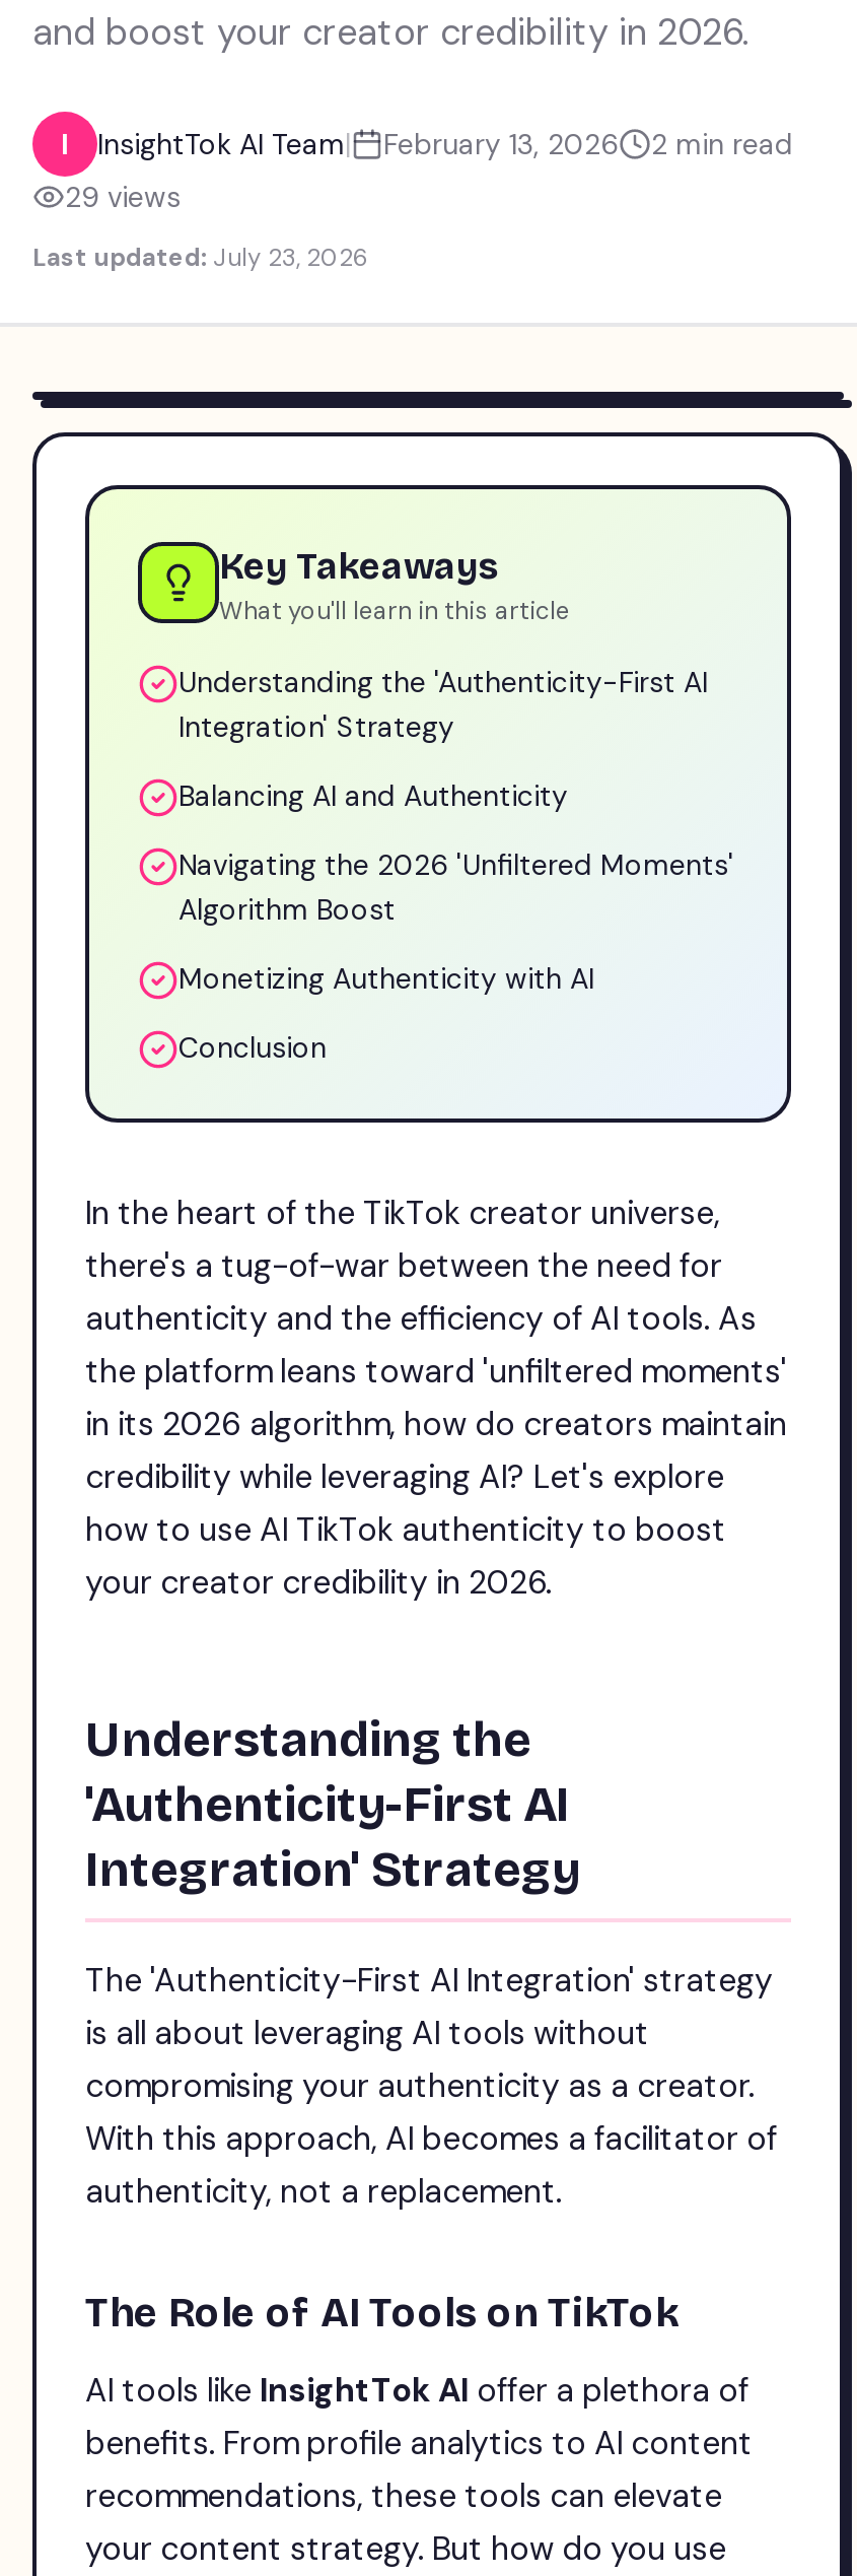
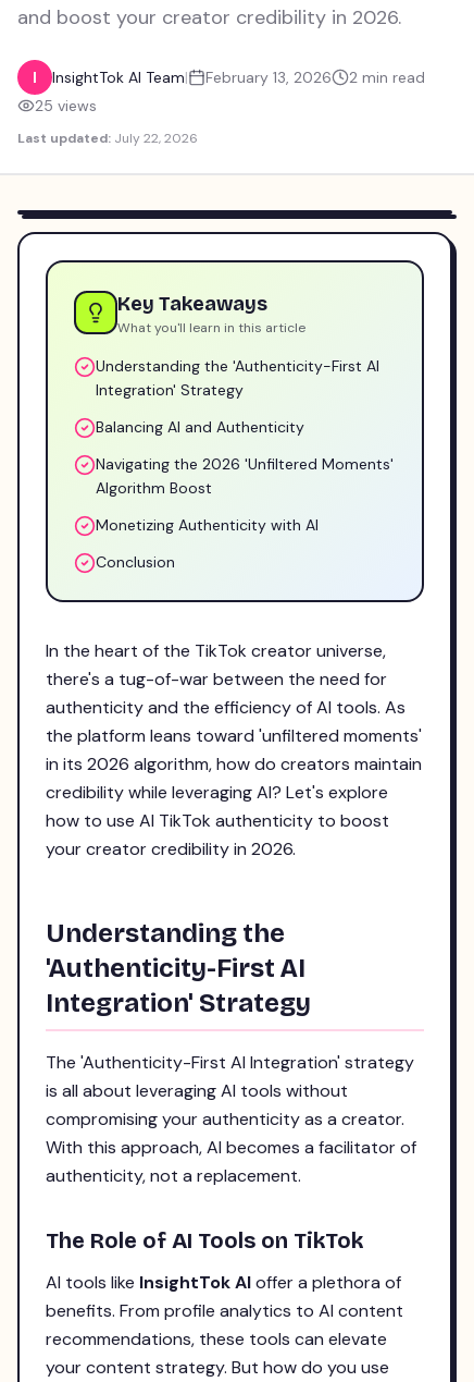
[65,179,181,215] 29 views -> [35,96,97,115] 25 views
[32,242,369,274] Last updated: July 23, 2026 -> [17,130,198,147] Last updated: July 22, 2026

